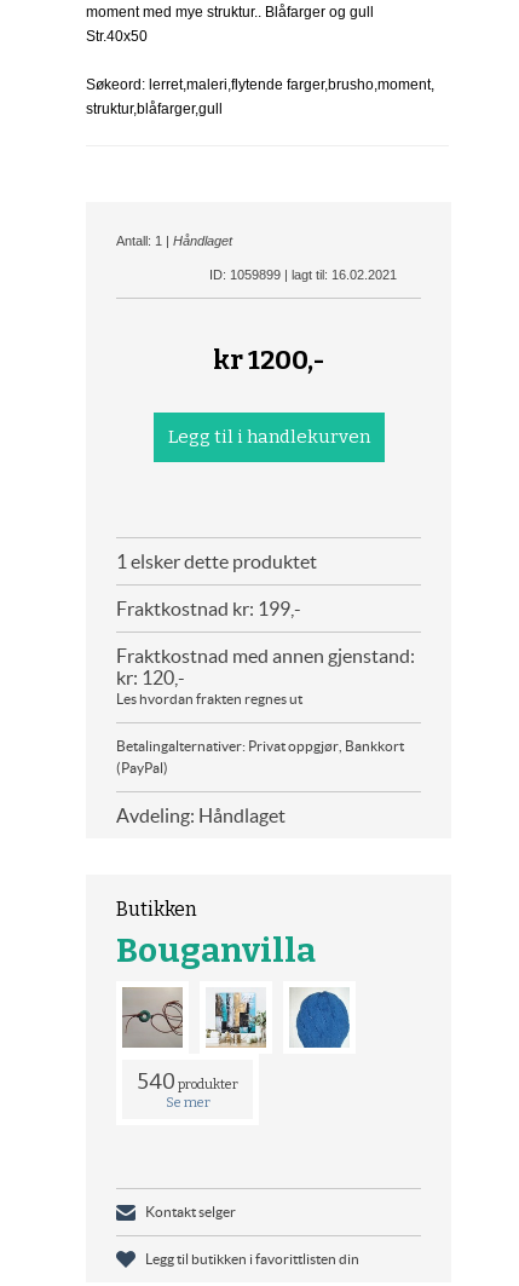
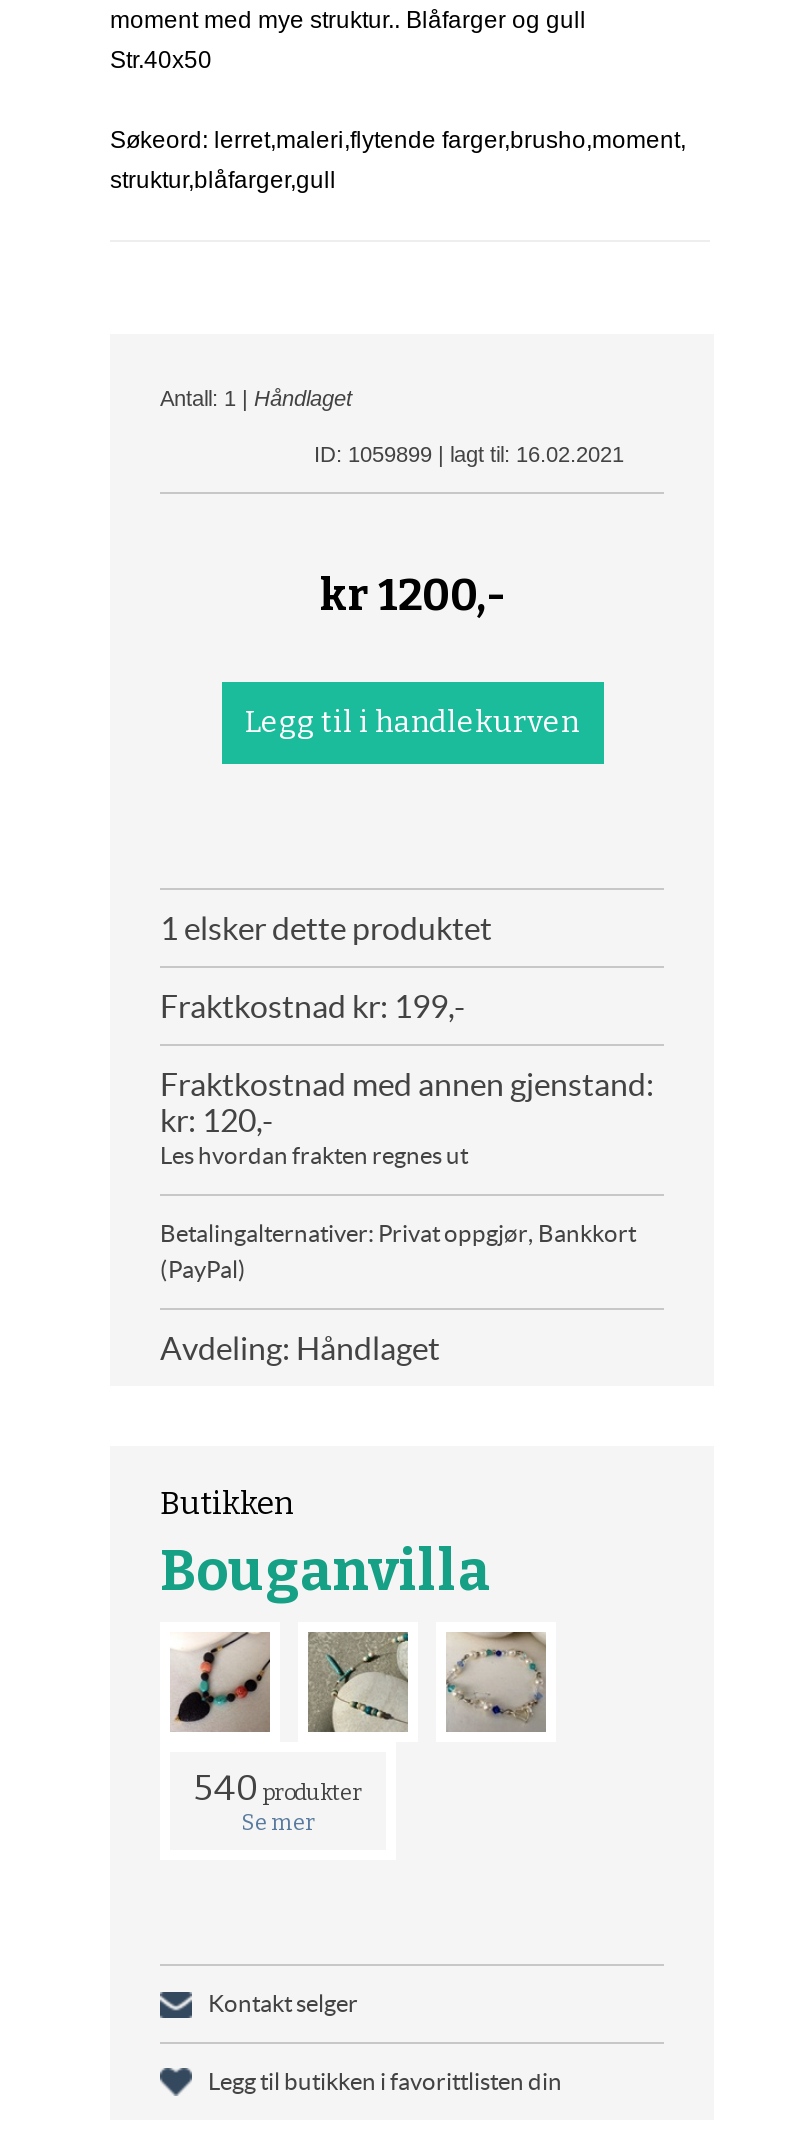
[121,987,180,1046] [image] -> [170,1632,268,1728] [image]
[206,987,266,1046] [image] -> [306,1630,410,1732] [image]
[290,987,350,1049] [image] -> [446,1630,548,1734] [image]

